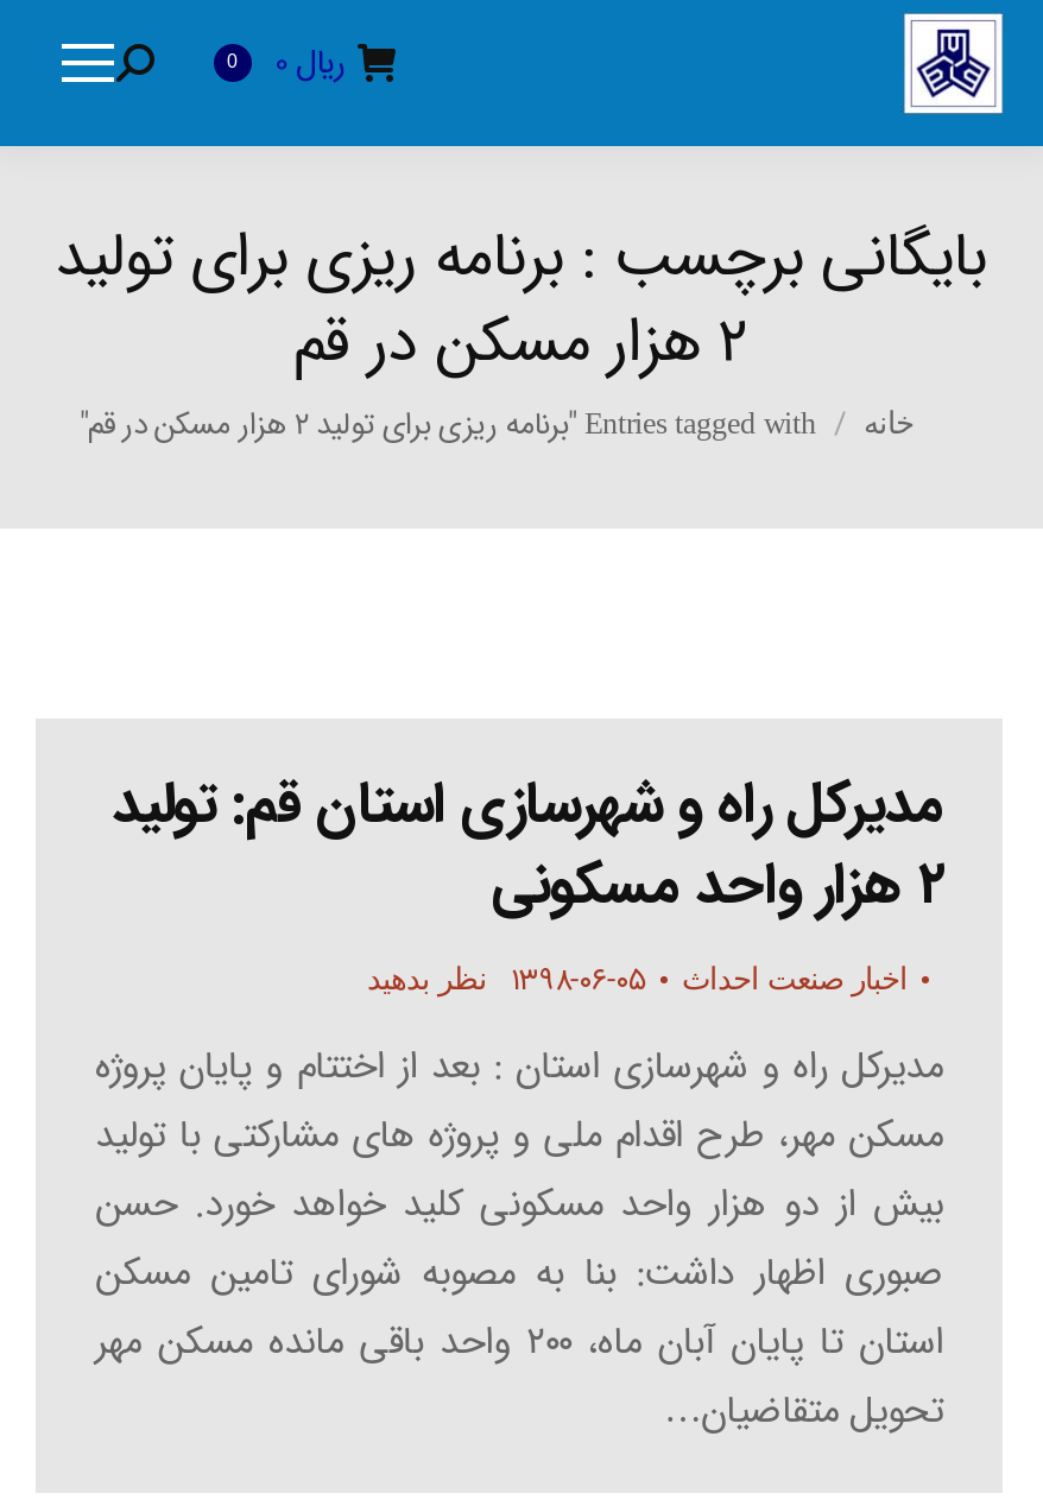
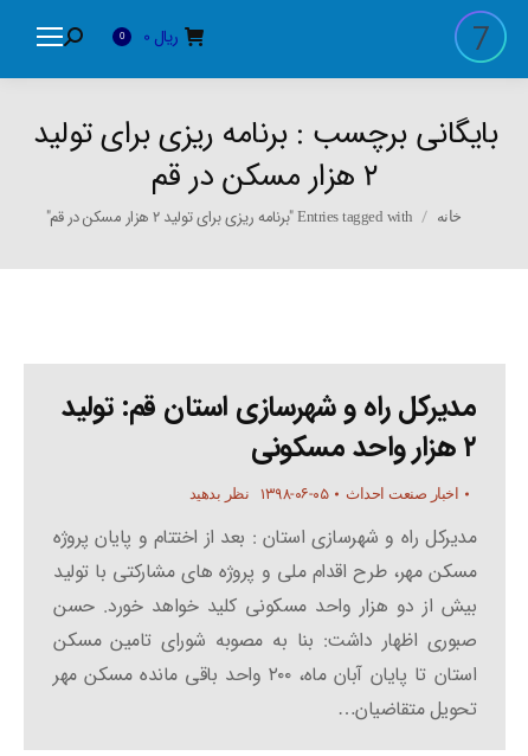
[900,11,1005,115] [image] -> [456,11,507,63] [image]

